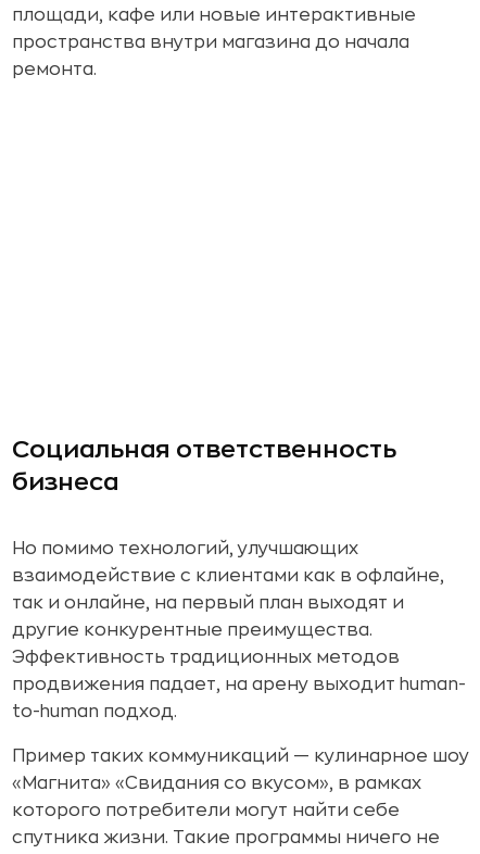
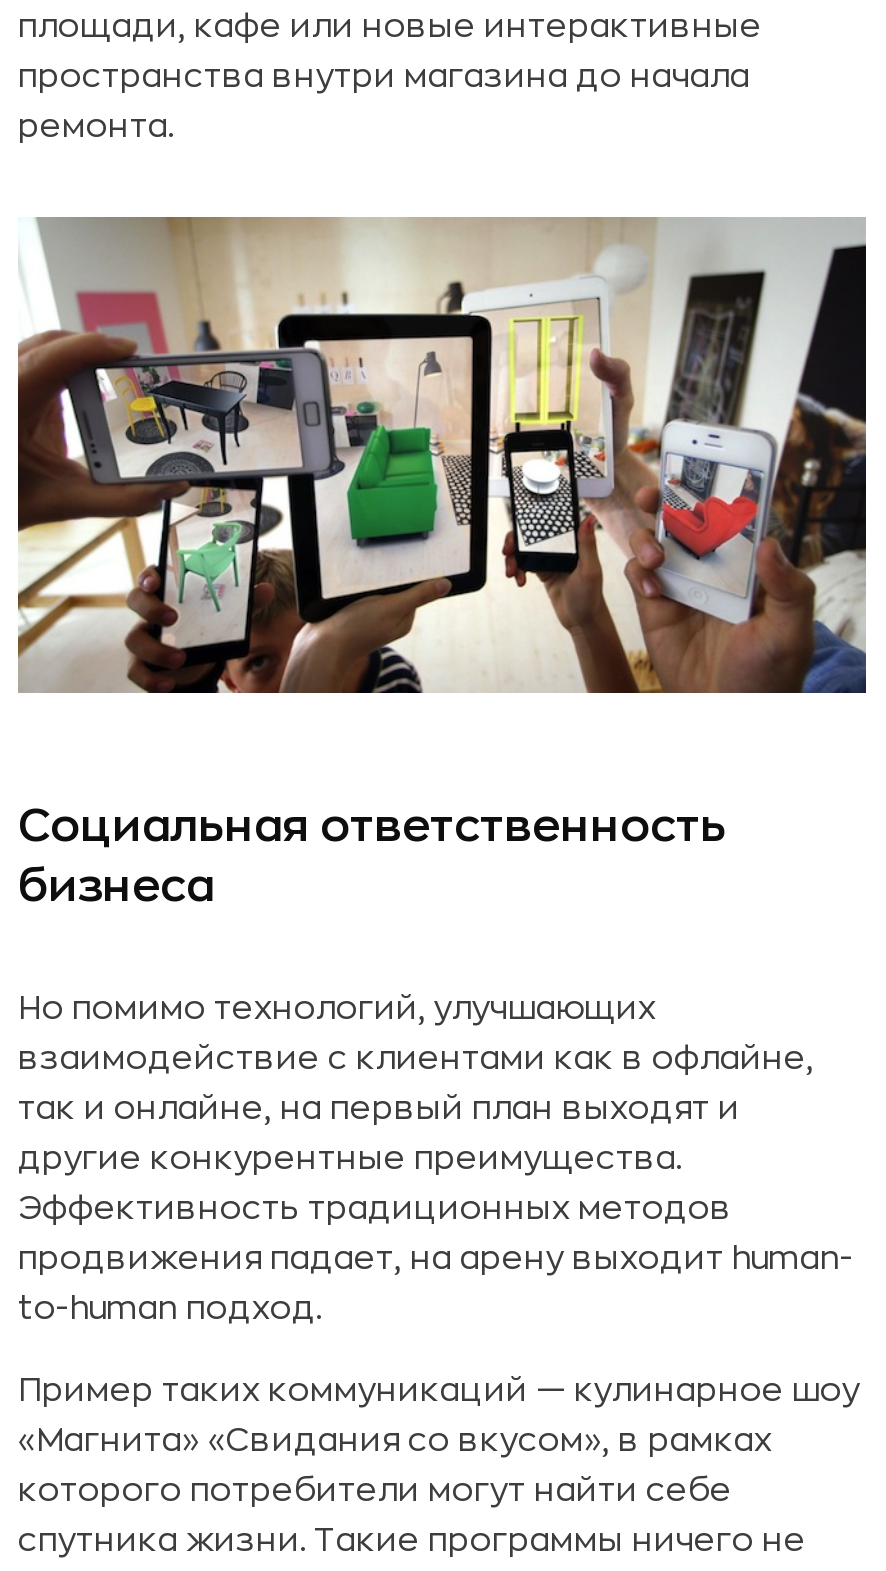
none -> [16,215,868,695] [image]

